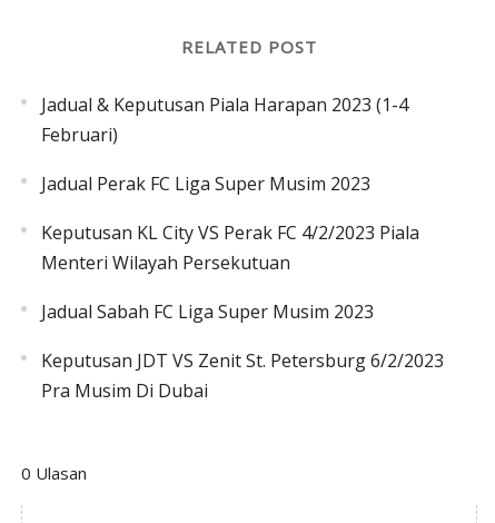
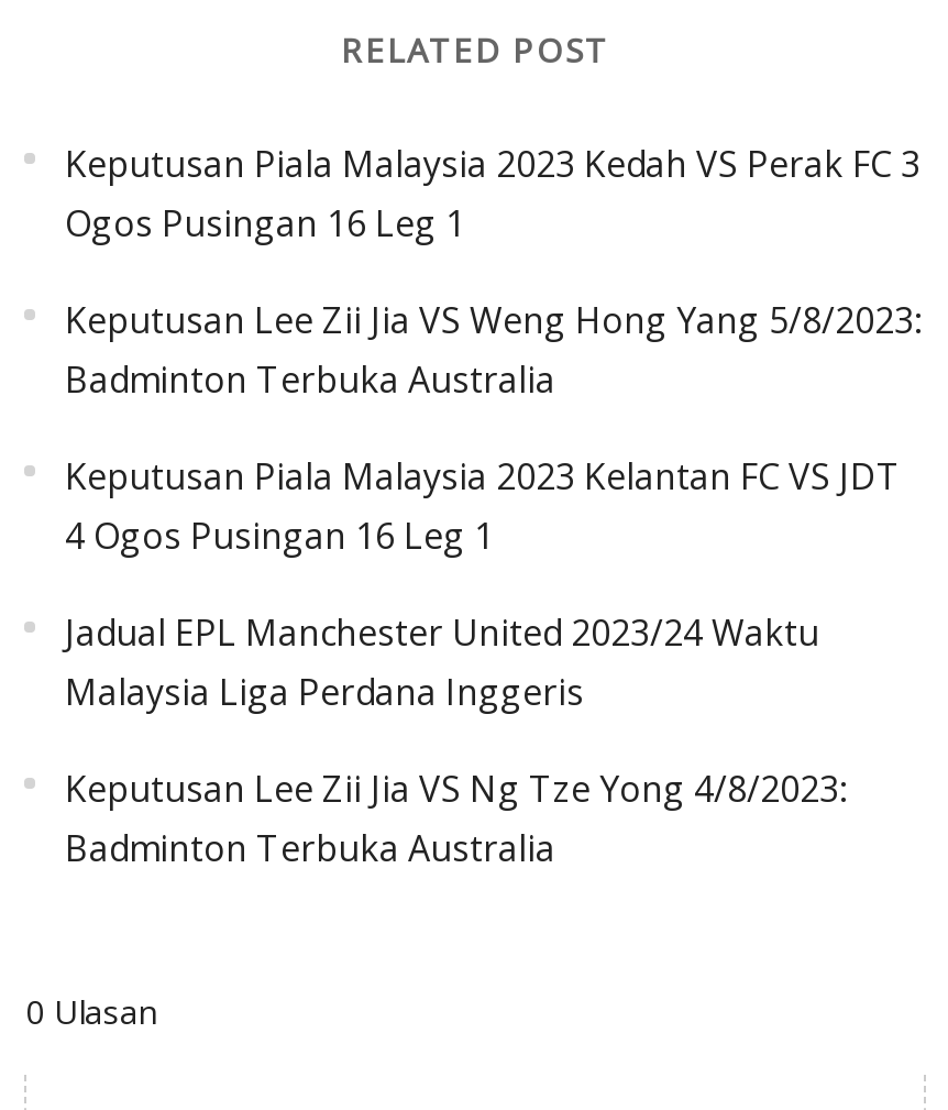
[42,92,409,147] Jadual & Keputusan Piala Harapan 2023 (1-4 | Februari) -> [65,140,921,248] Keputusan Piala Malaysia 2023 Kedah VS Perak FC 3 | Ogos Pusingan 16 Leg 1
[42,171,371,196] Jadual Perak FC Liga Super Musim 2023 -> [65,296,921,404] Keputusan Lee Zii Jia VS Weng Hong Yang 5/8/2023: | Badminton Terbuka Australia
[42,220,420,275] Keputusan KL City VS Perak FC 4/2/2023 Piala | Menteri Wilayah Persekutuan -> [65,452,901,560] Keputusan Piala Malaysia 2023 Kelantan FC VS JDT | 4 Ogos Pusingan 16 Leg 1
[42,299,374,324] Jadual Sabah FC Liga Super Musim 2023 -> [65,608,819,716] Jadual EPL Manchester United 2023/24 Waktu | Malaysia Liga Perdana Inggeris
[42,348,444,403] Keputusan JDT VS Zenit St. Petersburg 6/2/2023 | Pra Musim Di Dubai -> [65,765,846,872] Keputusan Lee Zii Jia VS Ng Tze Yong 4/8/2023: | Badminton Terbuka Australia

